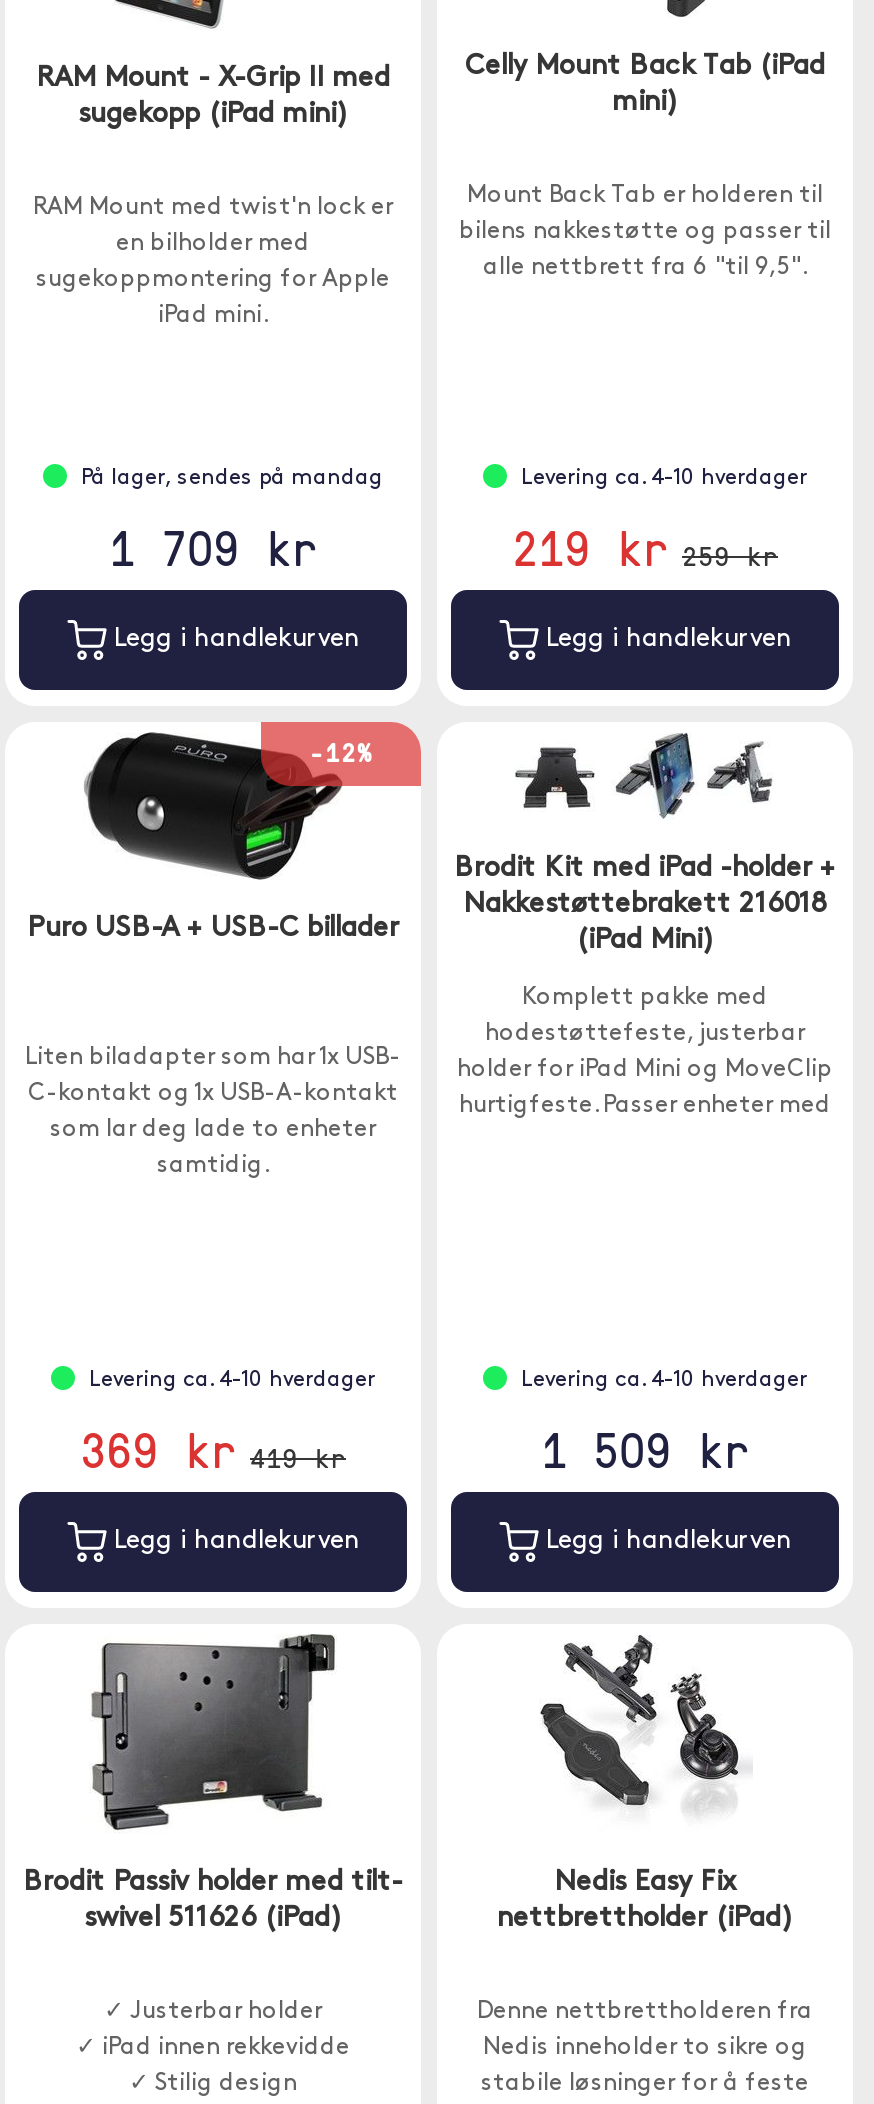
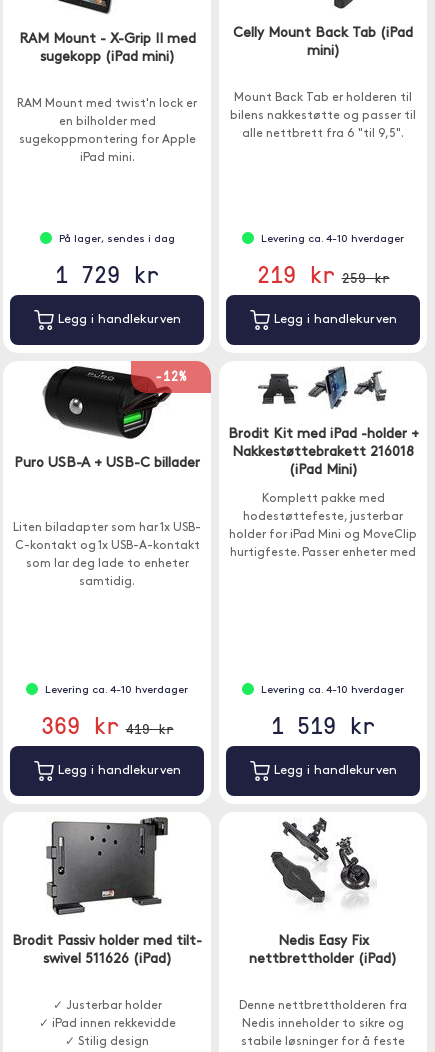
[81,468,383,490] På lager, sendes på mandag -> [58,234,174,245] På lager, sendes i dag
[109,514,317,580] 1 709 kr -> [55,257,159,290] 1 729 kr
[541,1416,749,1482] 1 509 kr -> [271,708,375,741] 1 519 kr

